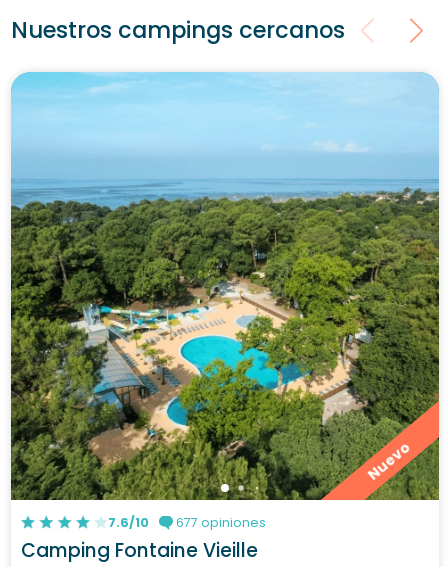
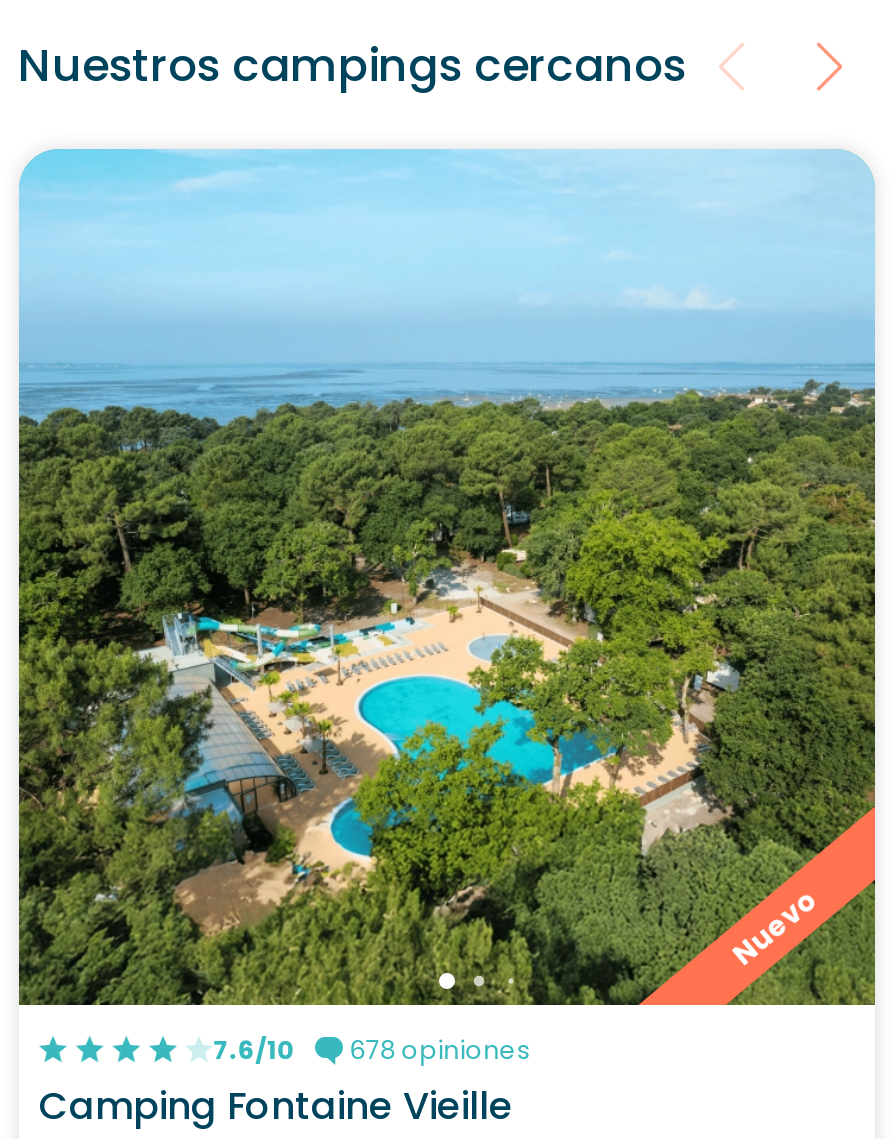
[108,513,266,530] 7.6/10 677 opiniones -> [213,1032,531,1066] 7.6/10 678 opiniones

